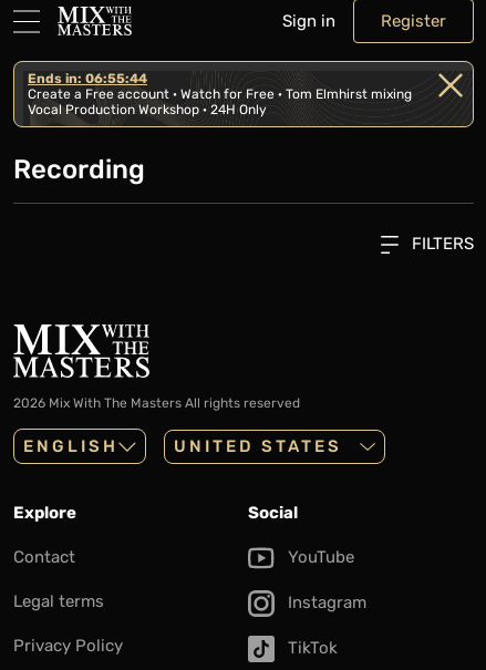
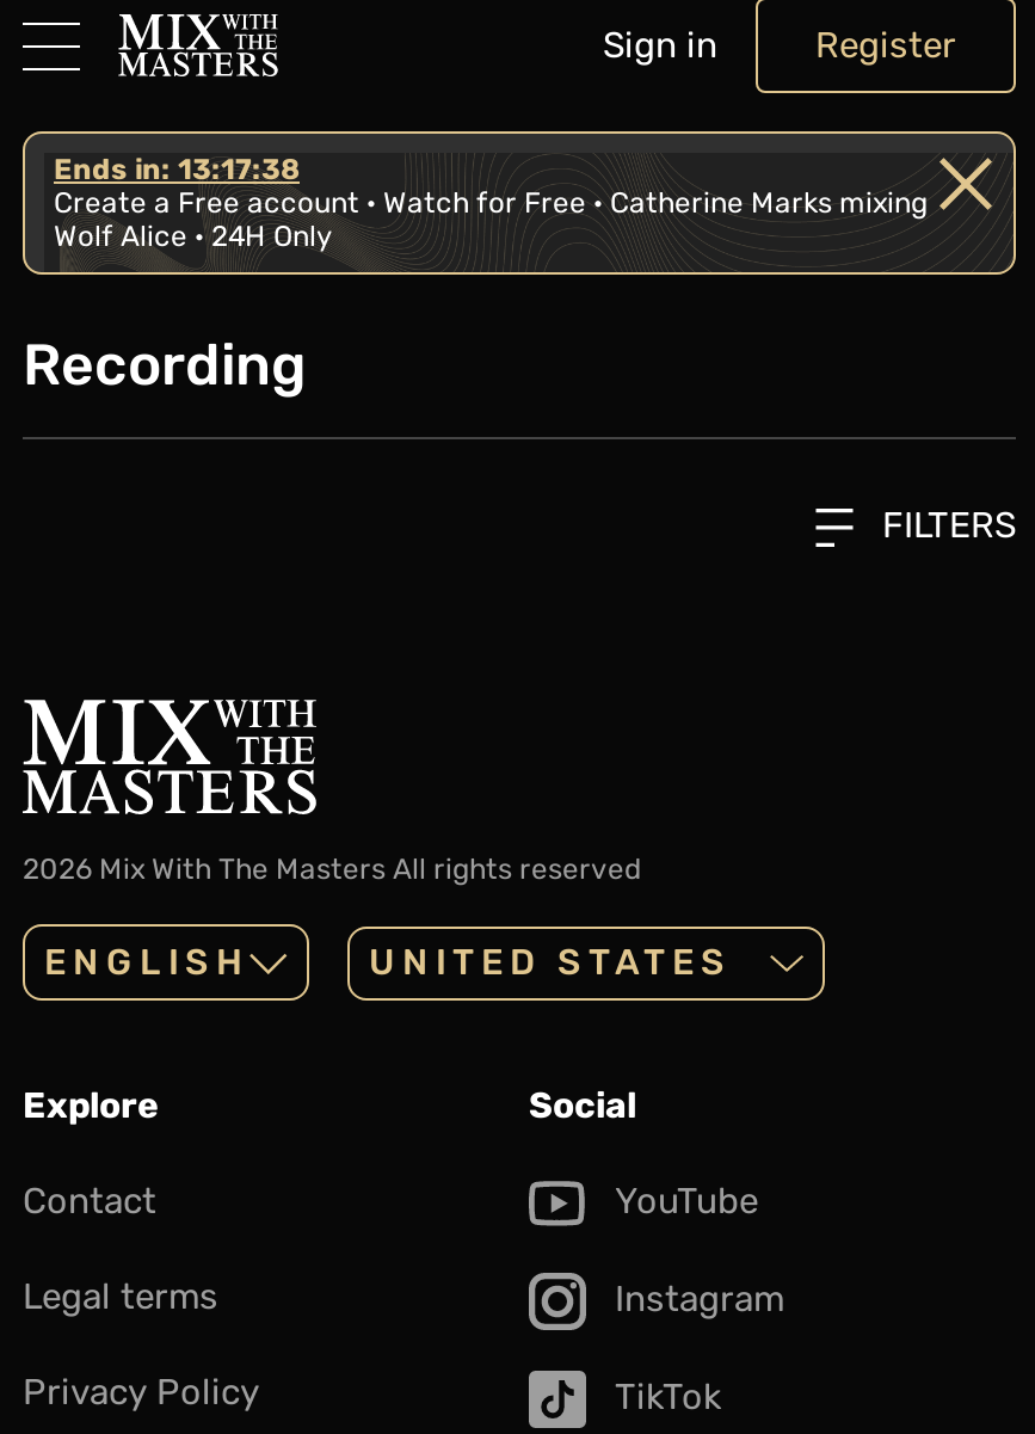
[28,71,412,117] Ends in: 06:55:44 | Create a Free account · Watch for Free · Tom Elmhirst mixing | Vocal Production Workshop · 24H Only -> [54,153,928,253] Ends in: 13:17:38 | Create a Free account · Watch for Free · Catherine Marks mixing | Wolf Alice · 24H Only

